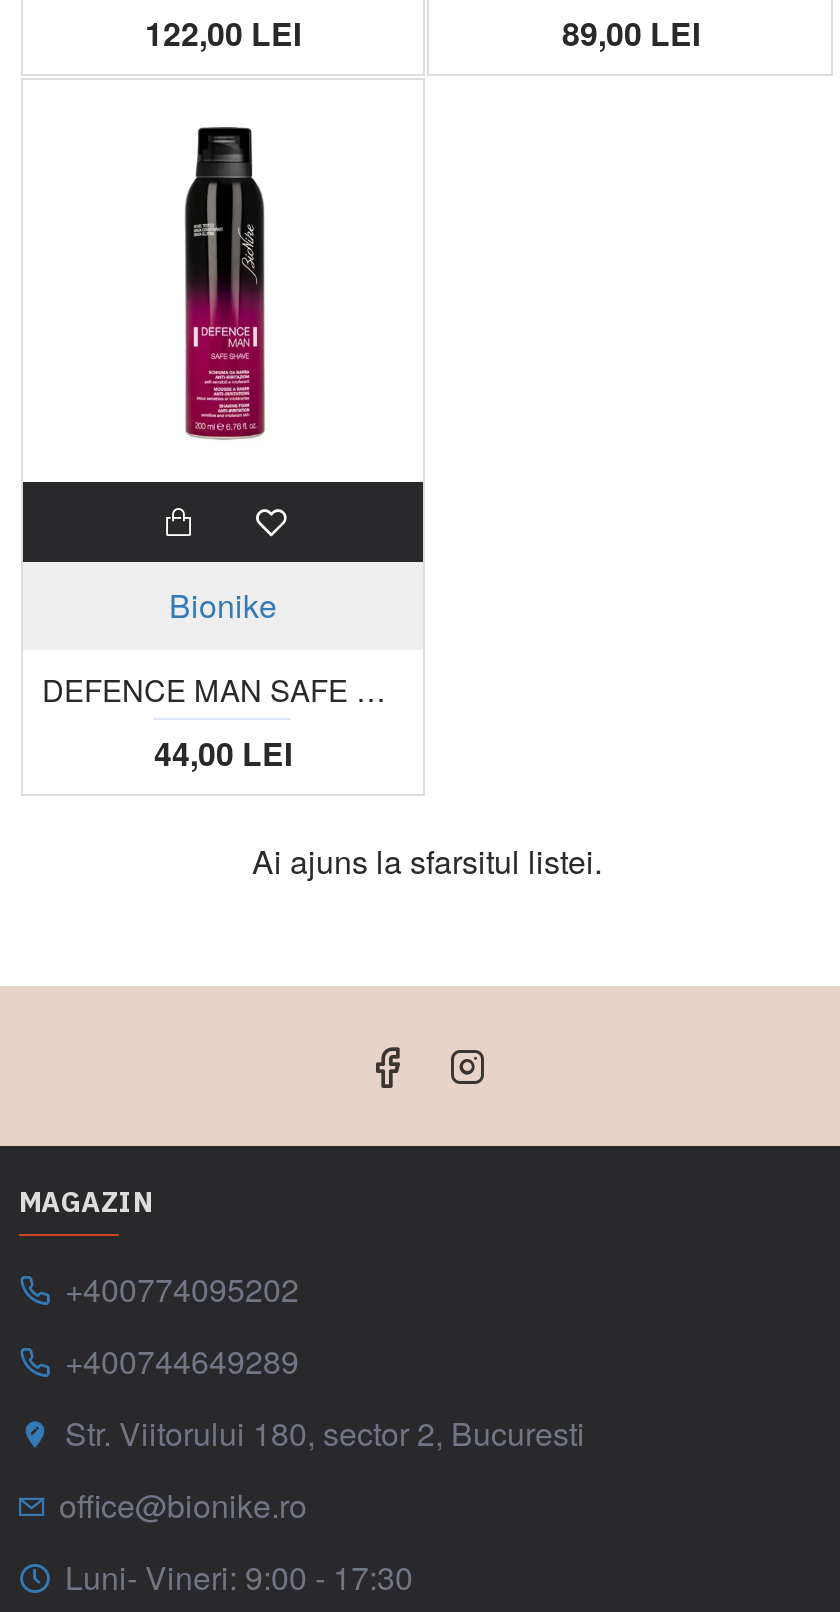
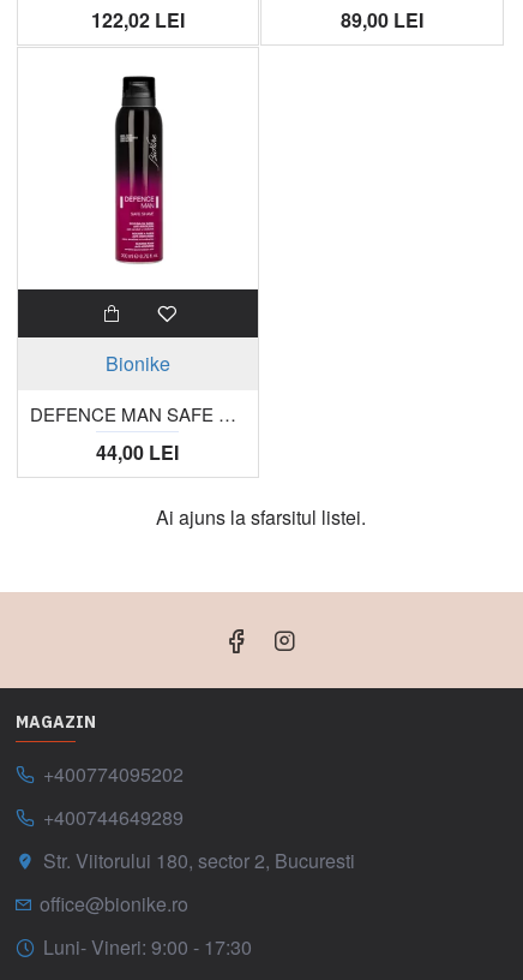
[145,11,301,57] 122,00 LEI -> [91,7,185,34] 122,02 LEI

